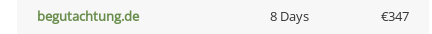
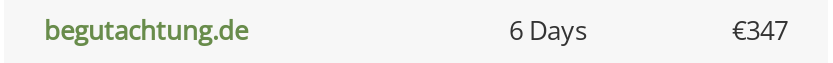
[269,7,308,25] 8 Days -> [509,12,587,48] 6 Days

